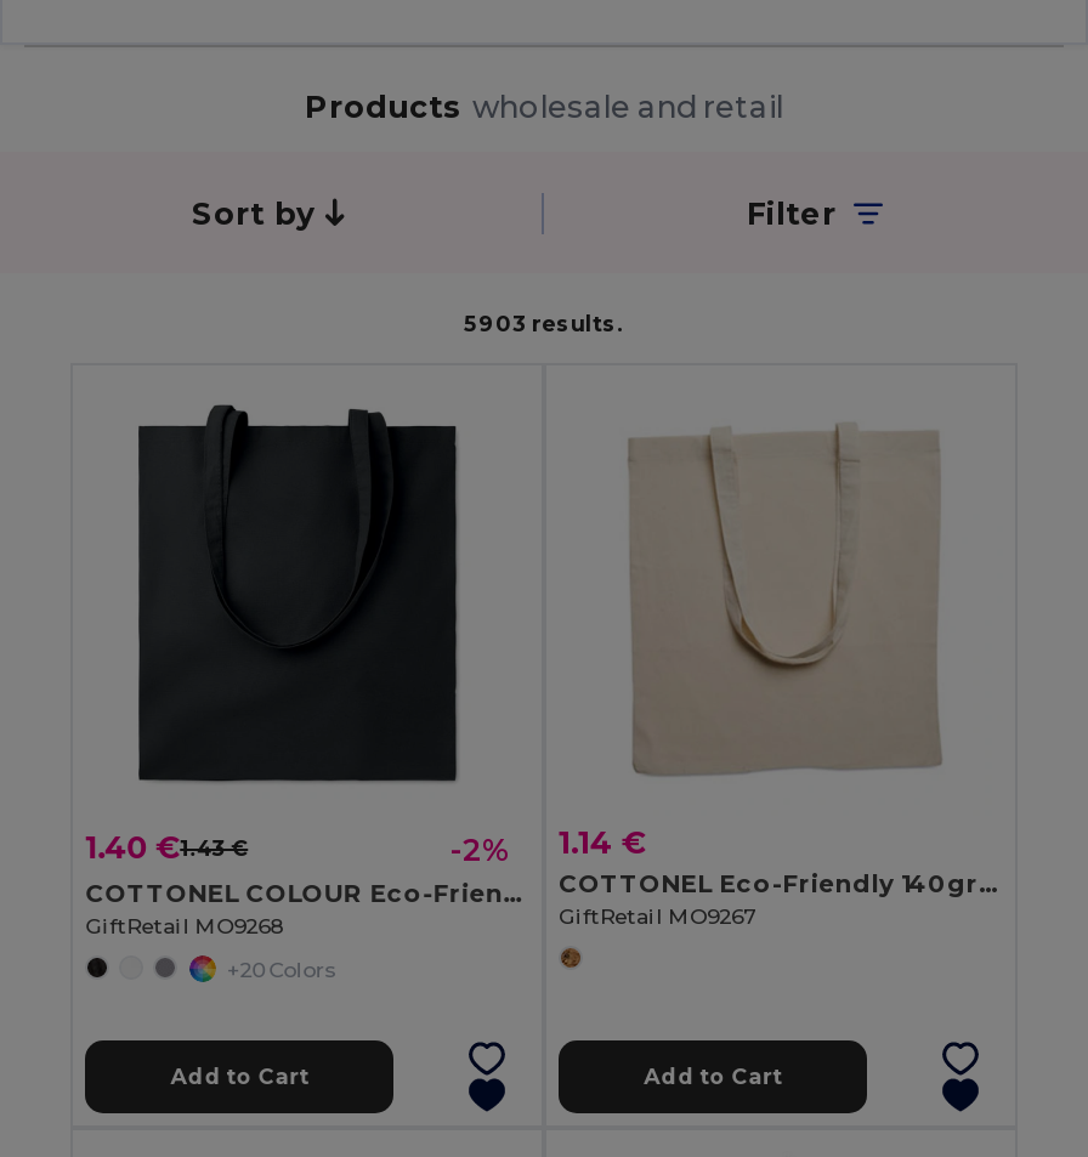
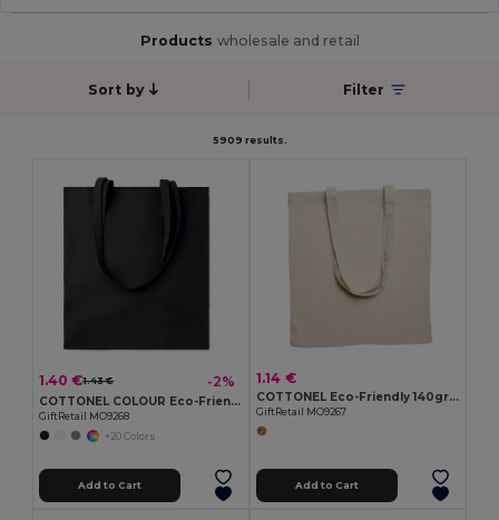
[464,312,624,337] 5903 results. -> [212,135,287,146] 5909 results.

